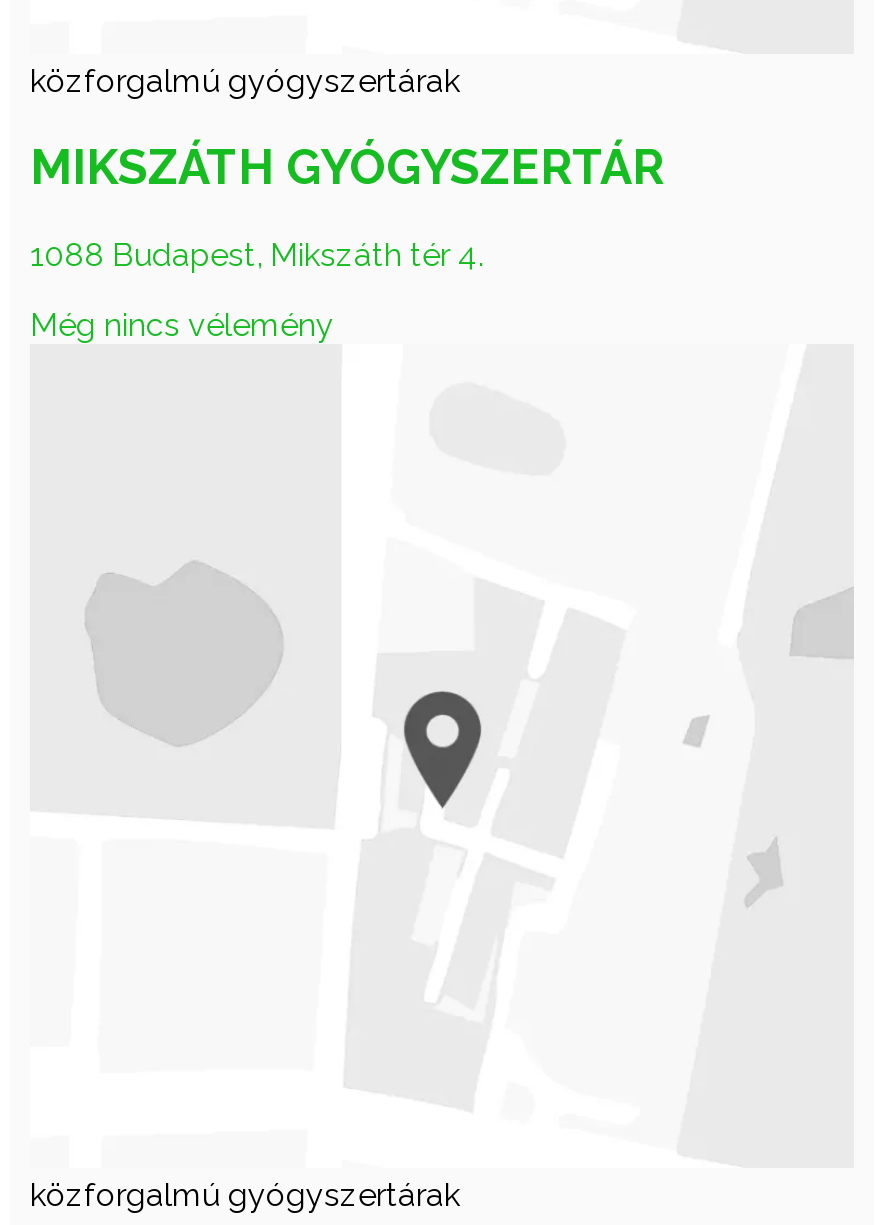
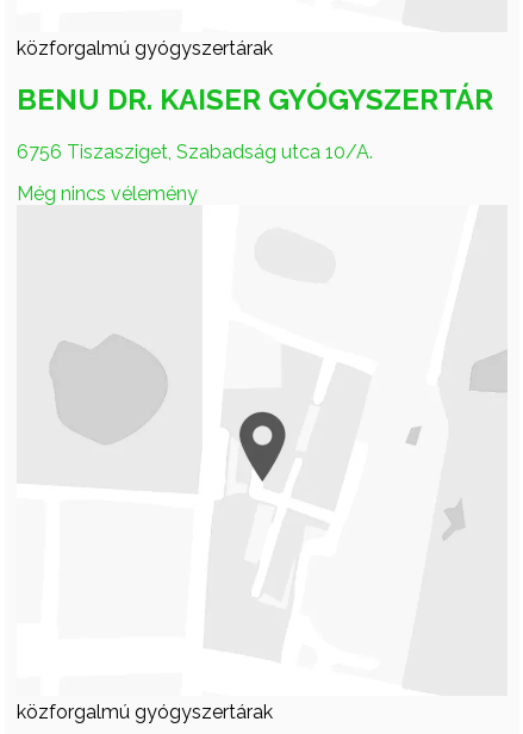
[30,139,664,197] MIKSZÁTH GYÓGYSZERTÁR -> [17,83,493,117] BENU DR. KAISER GYÓGYSZERTÁR
[30,237,484,275] 1088 Budapest, Mikszáth tér 4. -> [17,141,373,164] 6756 Tiszasziget, Szabadság utca 10/A.

